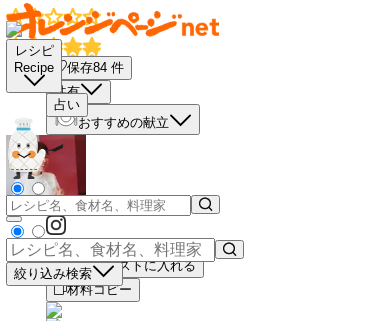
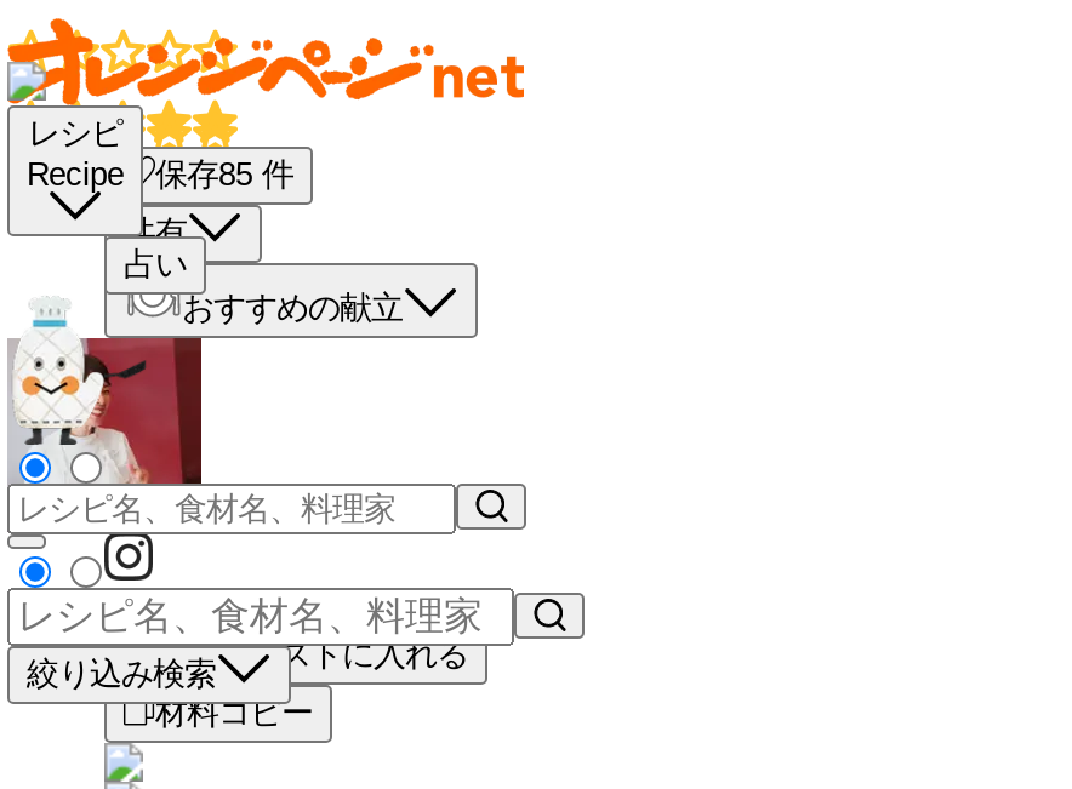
[14,60,124,75] Recipe 保存84件 -> [27,156,293,193] Recipe 保存85件

